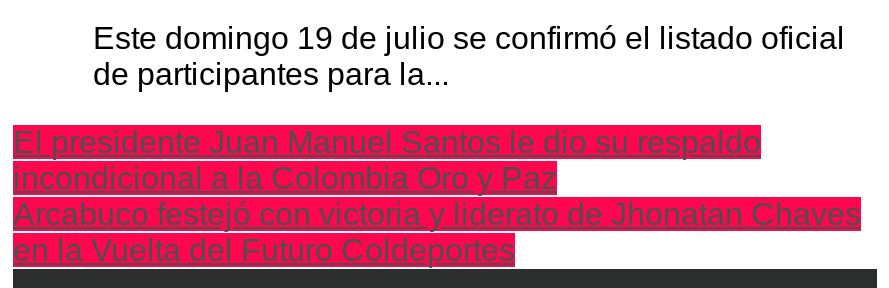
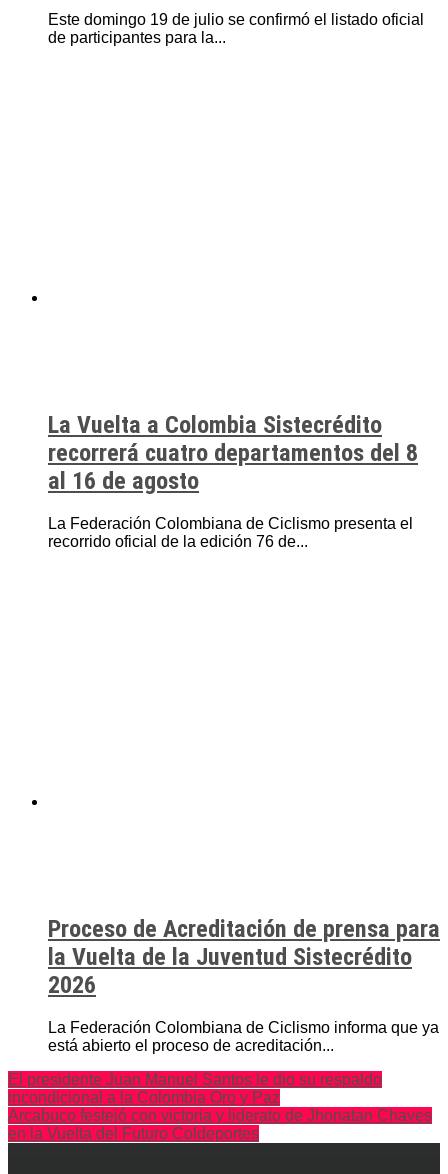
none -> [48,411,418,550] La Vuelta a Colombia Sistecrédito | recorrerá cuatro departamentos del 8 | al 16 de agosto | La Federación Colombiana de Ciclismo presenta el | recorrido oficial de la edición 76 de...
none -> [48,915,440,1054] Proceso de Acreditación de prensa para | la Vuelta de la Juventud Sistecrédito | 2026 | La Federación Colombiana de Ciclismo informa que ya | está abierto el proceso de acreditación...

